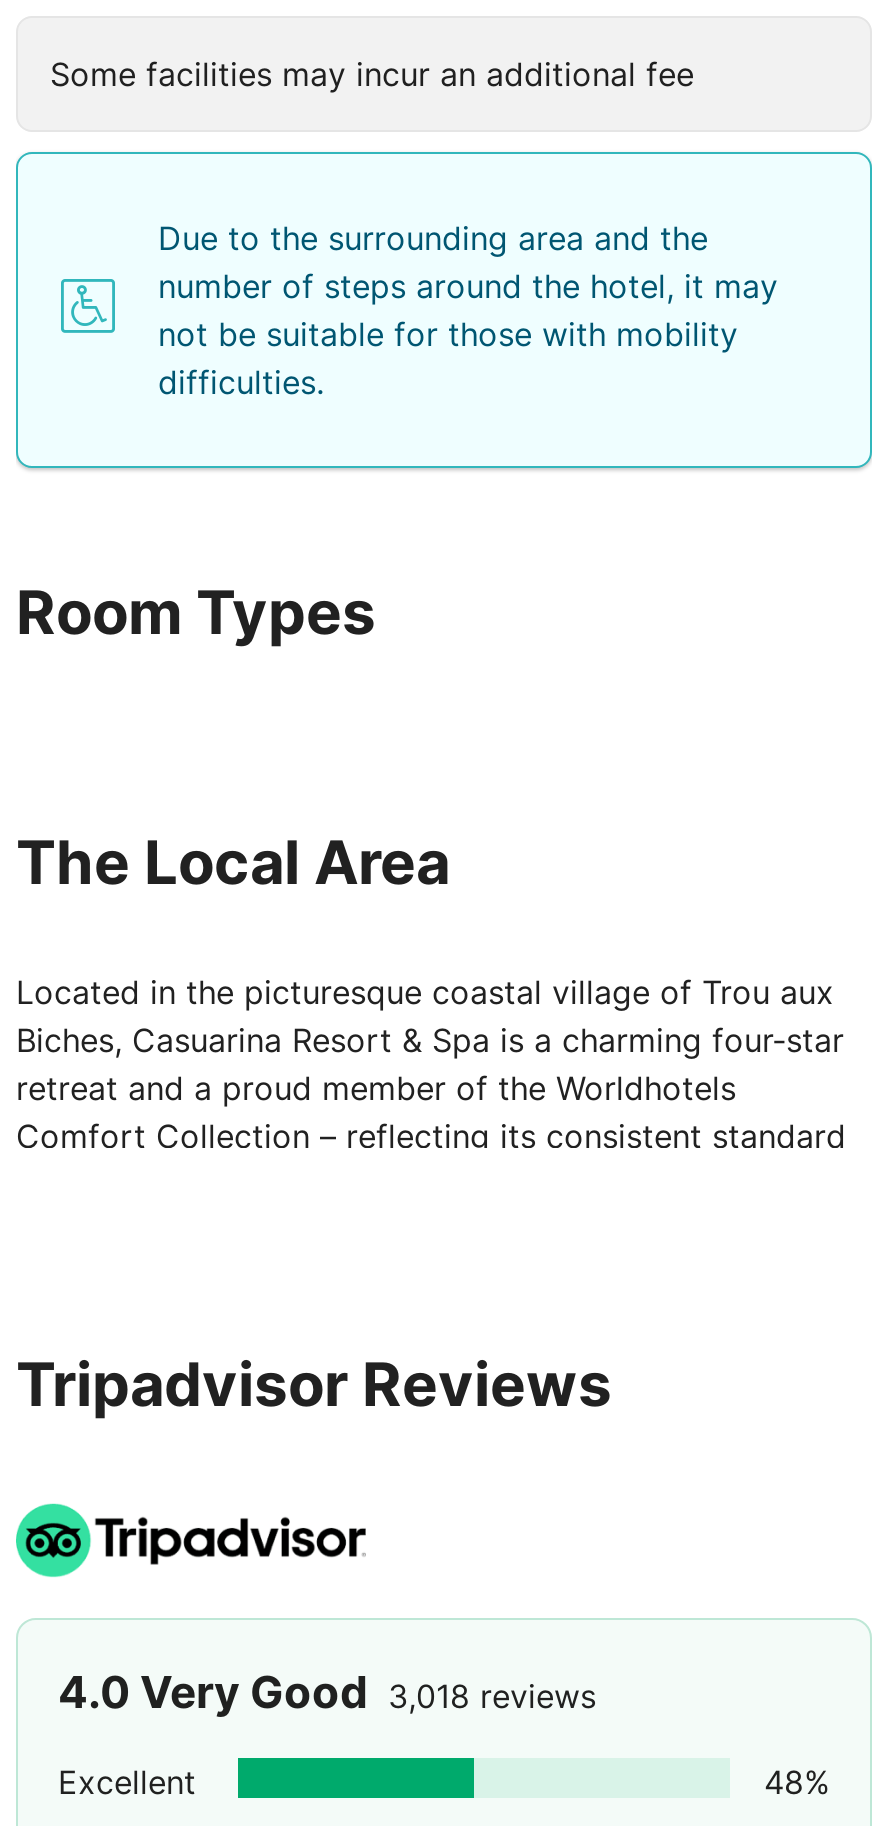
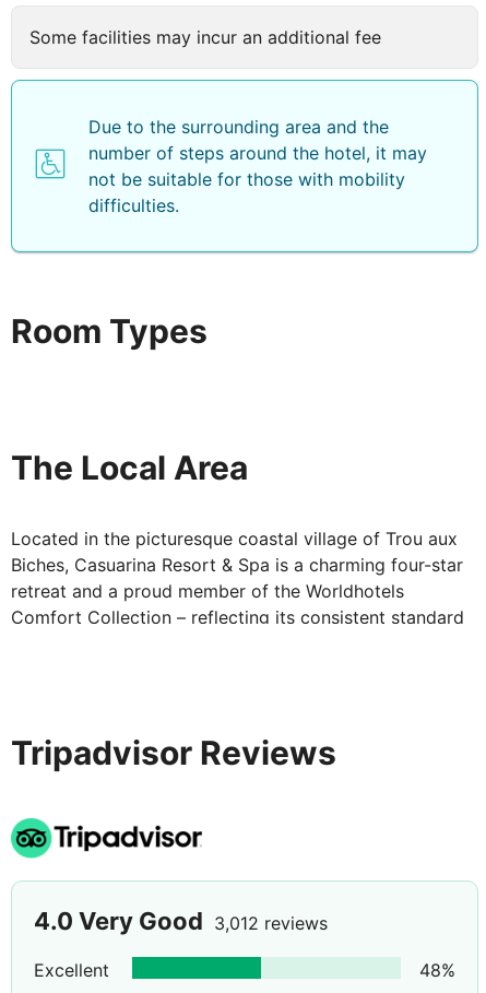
[58,1667,596,1719] 4.0 Very Good 3,018 reviews -> [34,907,328,936] 4.0 Very Good 3,012 reviews

